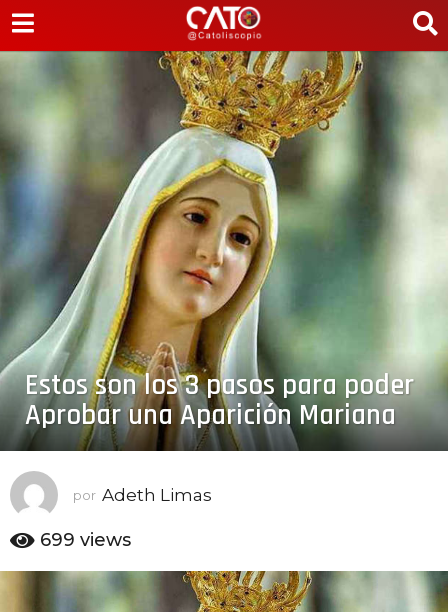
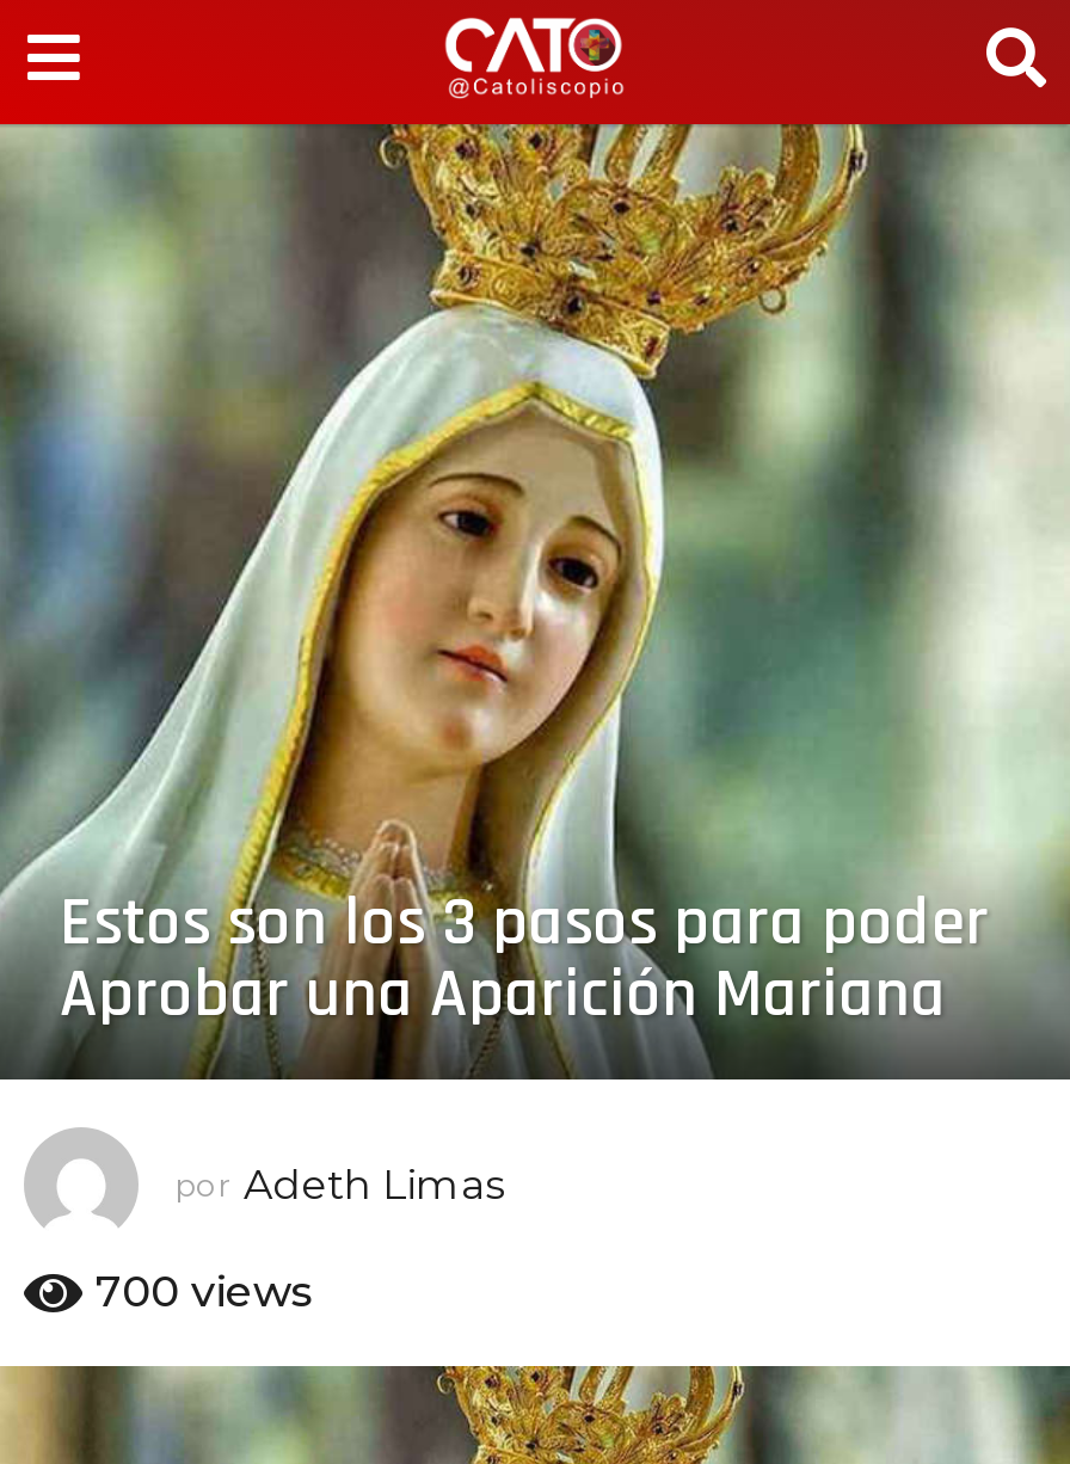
[40,529,131,551] 699 views -> [96,1266,313,1319] 700 views

